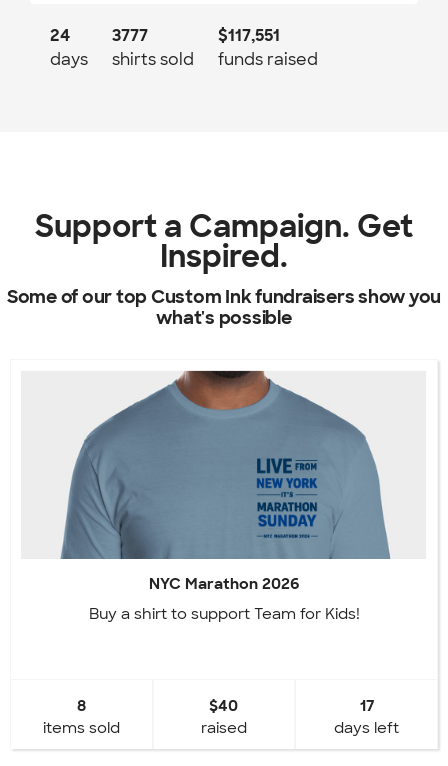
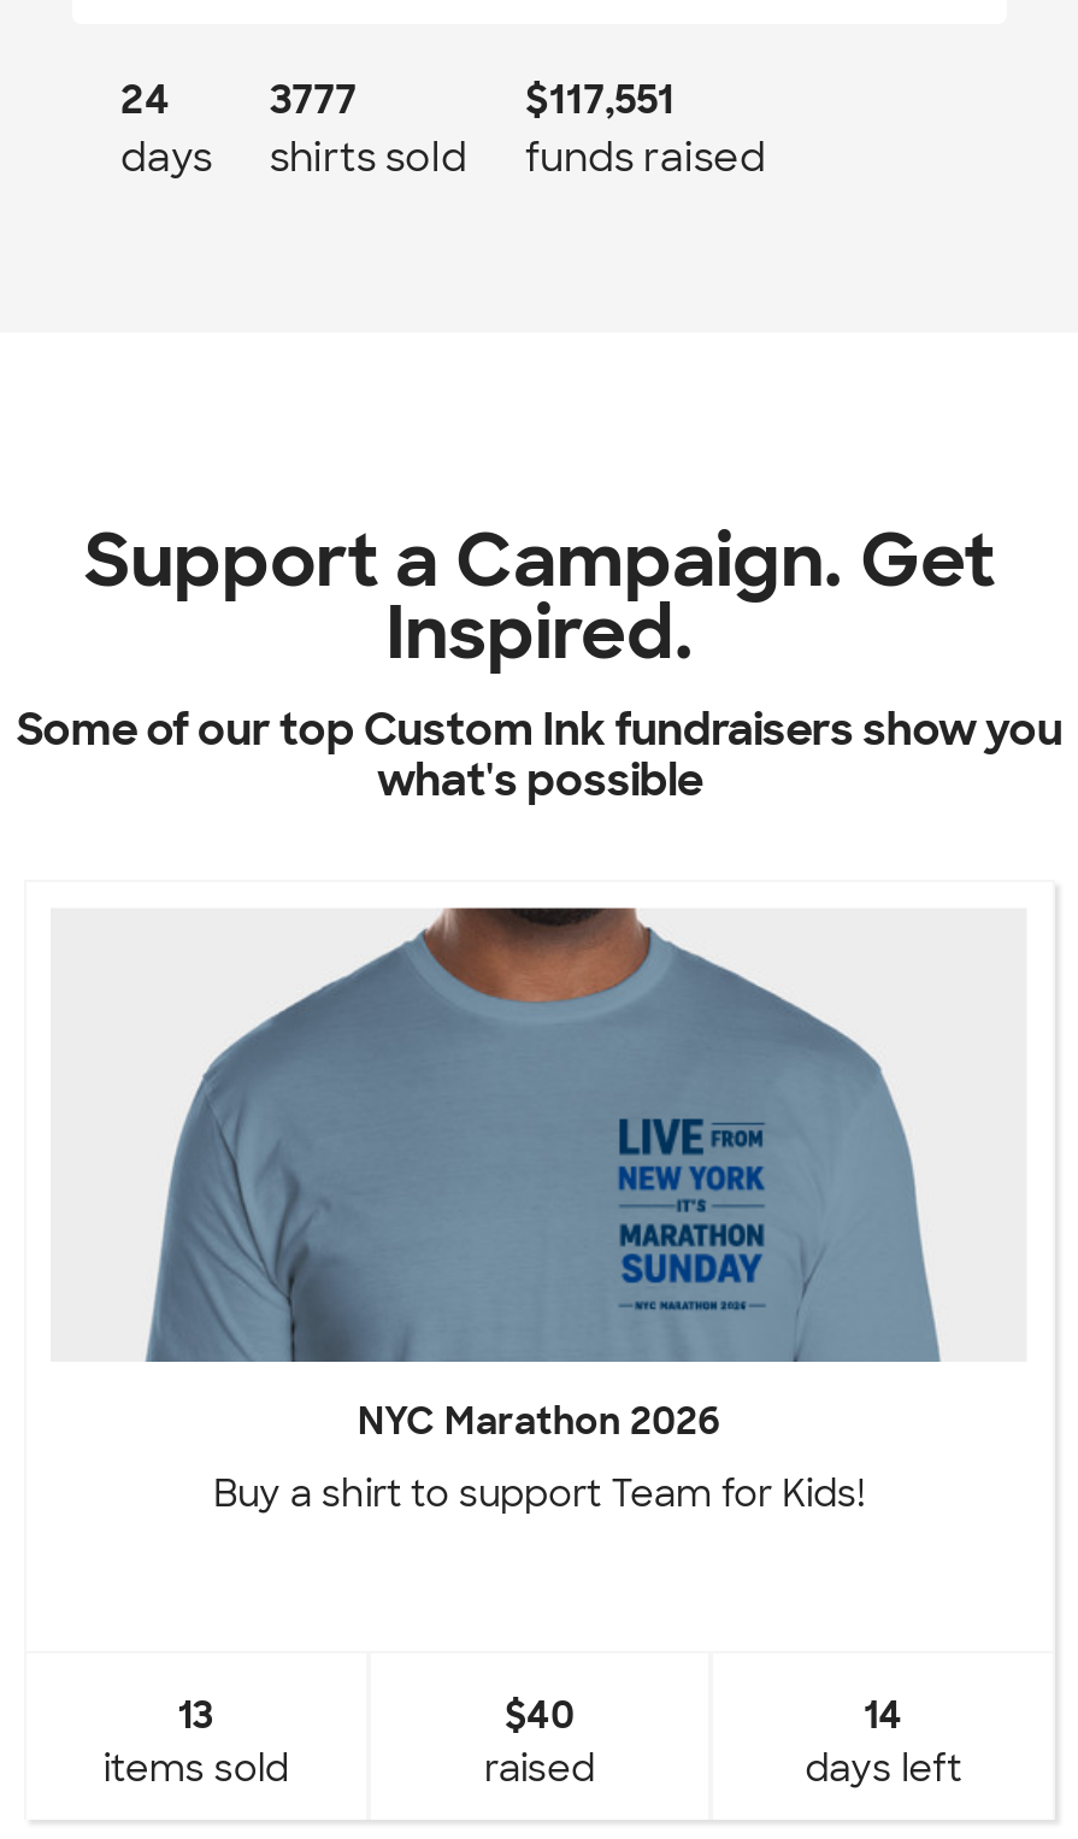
[77,696,86,716] 8 -> [178,1691,214,1739] 13
[360,696,374,716] 17 -> [864,1691,902,1739] 14

